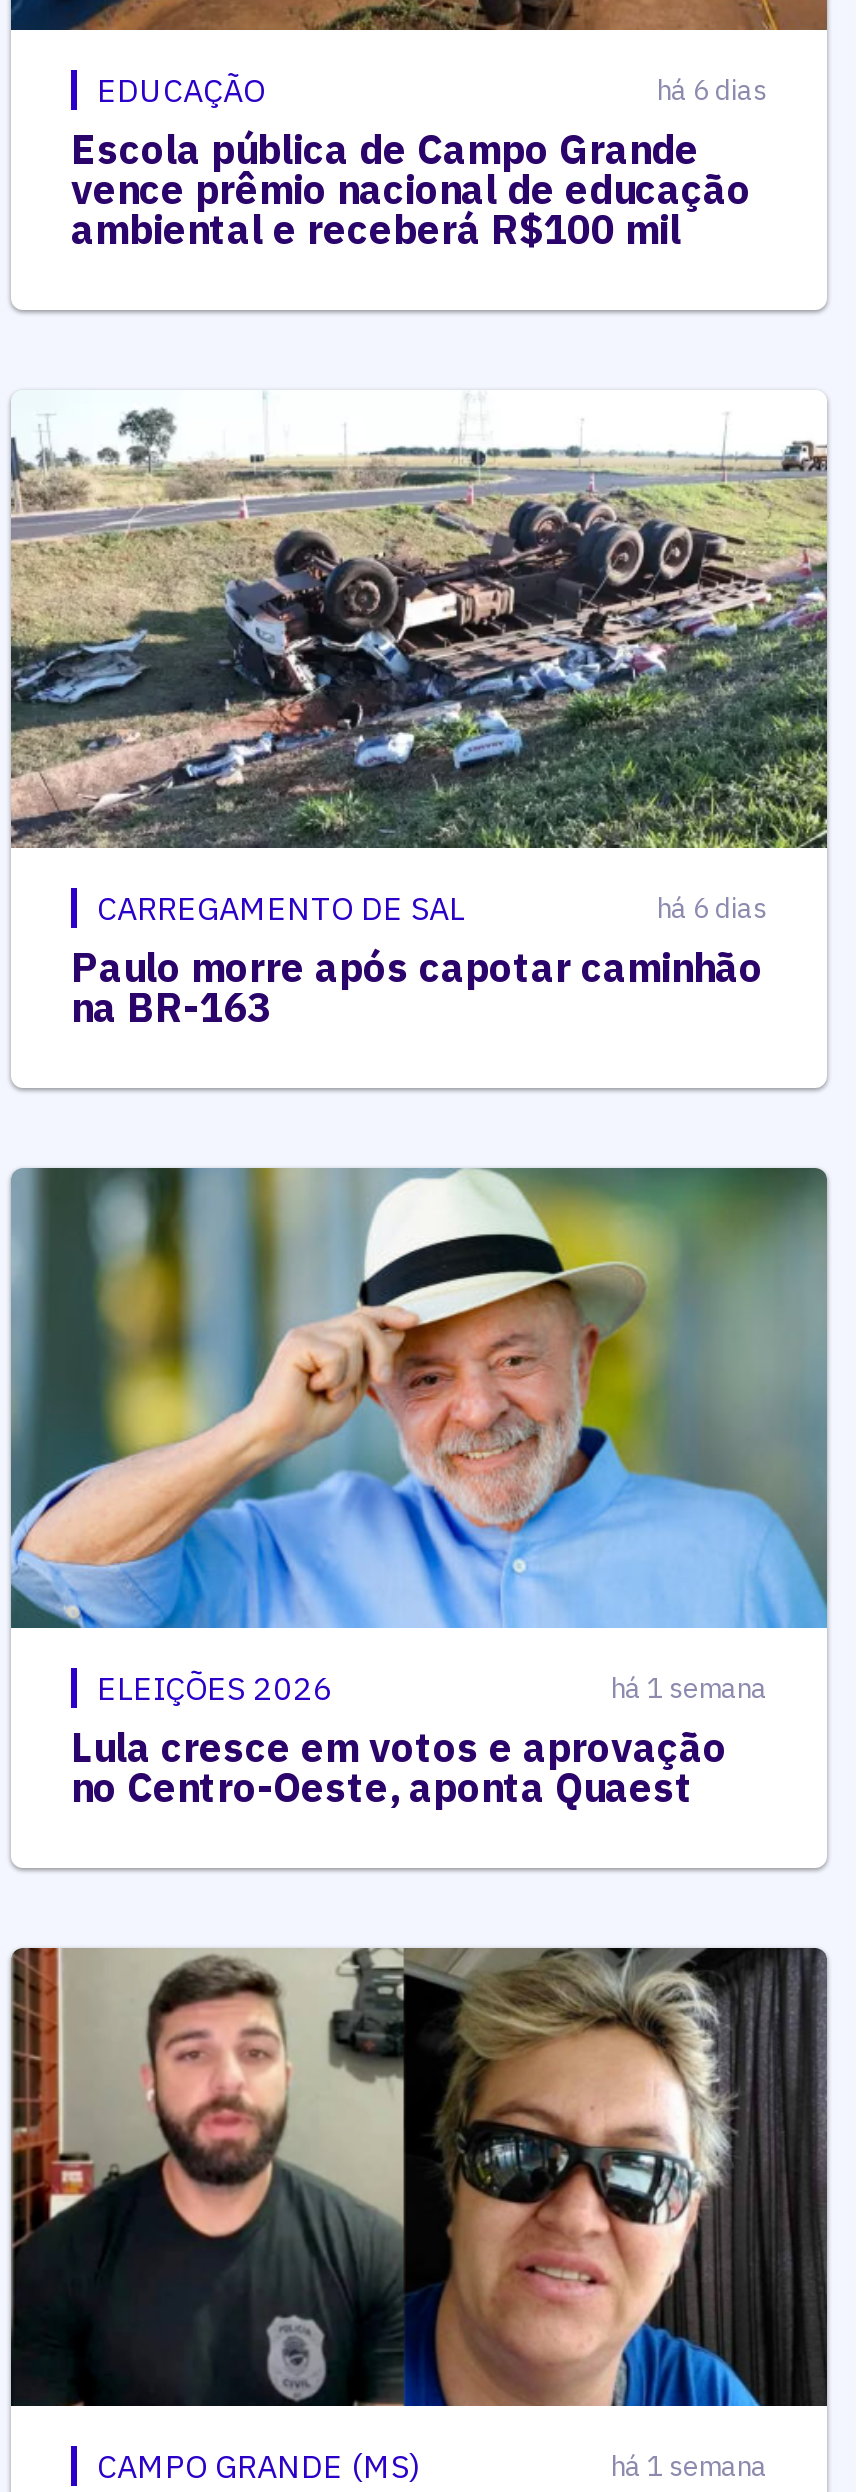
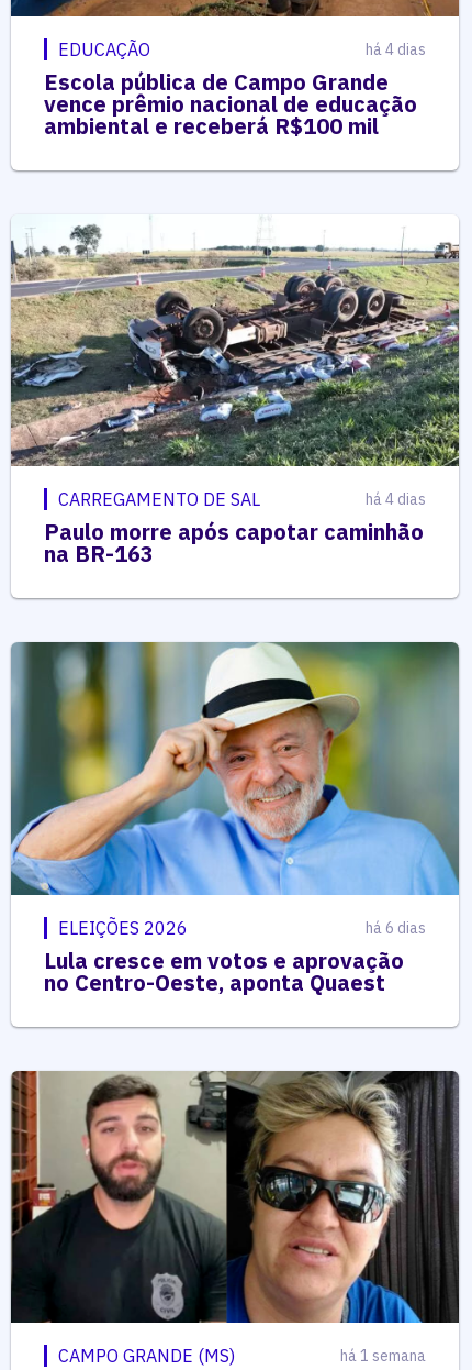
[657,71,767,107] há 6 dias -> [366,39,426,59] há 4 dias
[657,890,767,926] há 6 dias -> [366,489,426,509] há 4 dias
[611,1669,767,1705] há 1 semana -> [366,918,426,937] há 6 dias

